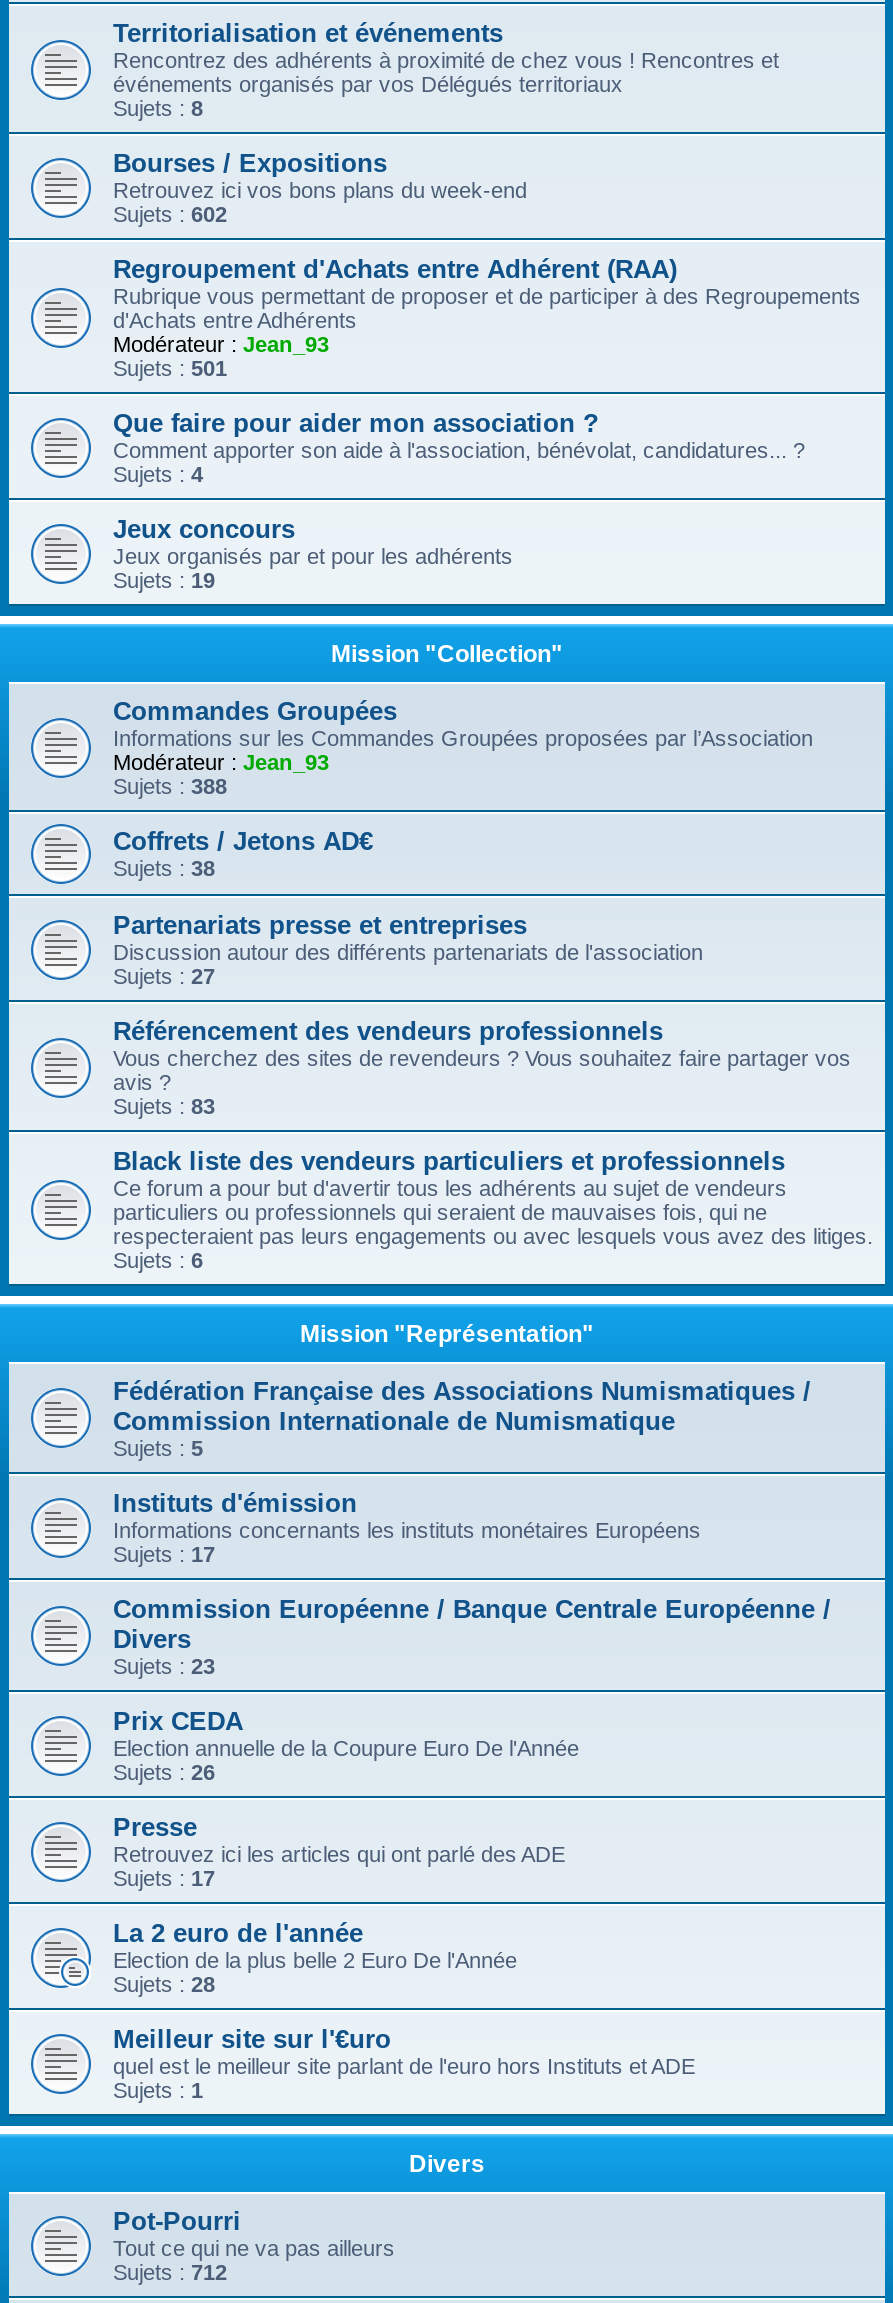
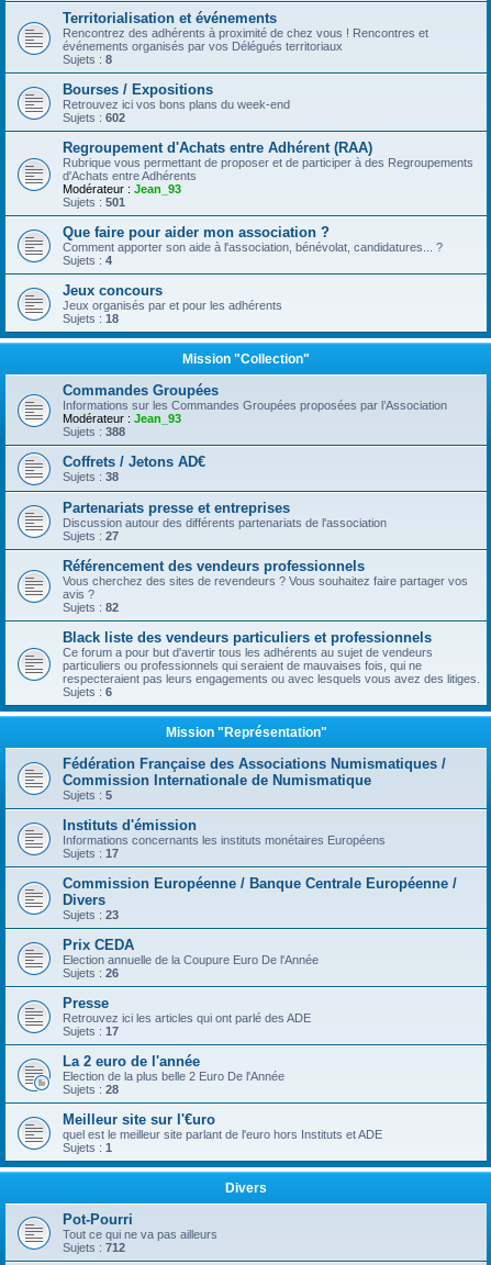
[113,568,215,592] Sujets : 19 -> [63,312,119,325] Sujets : 18
[113,1094,215,1118] Sujets : 83 -> [63,601,119,614] Sujets : 82

